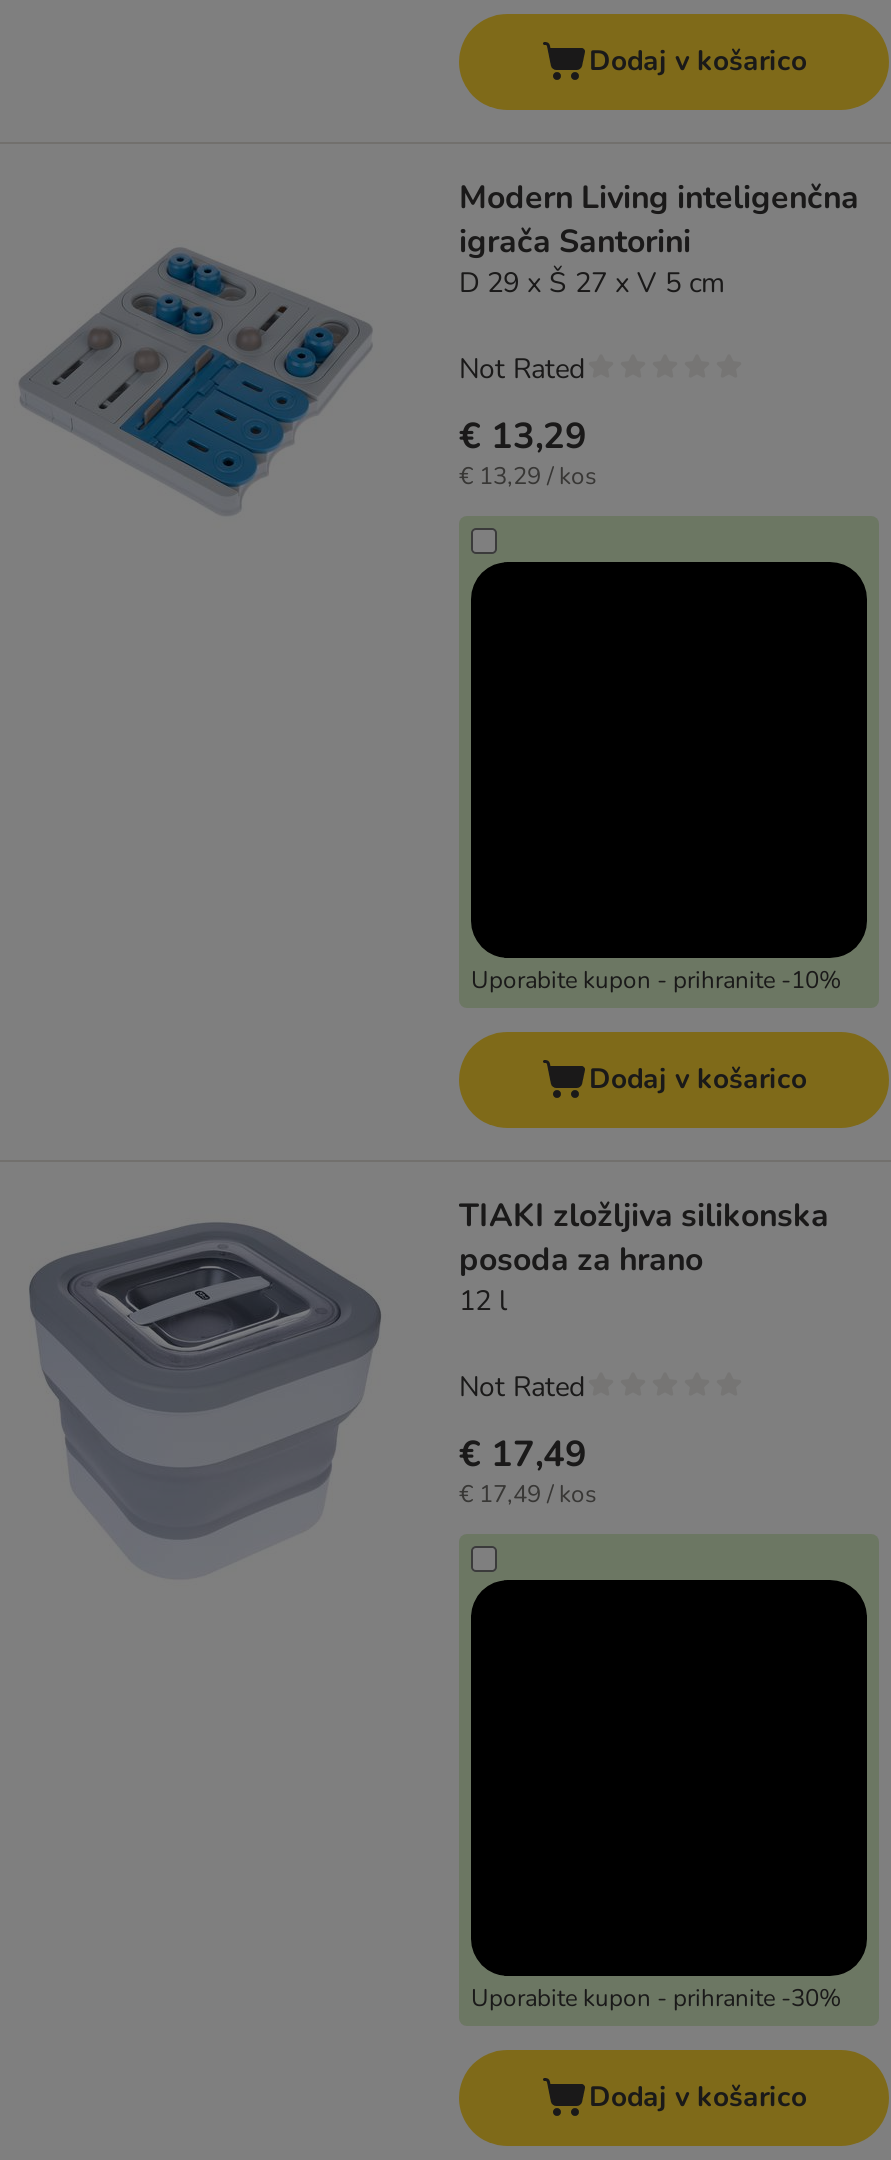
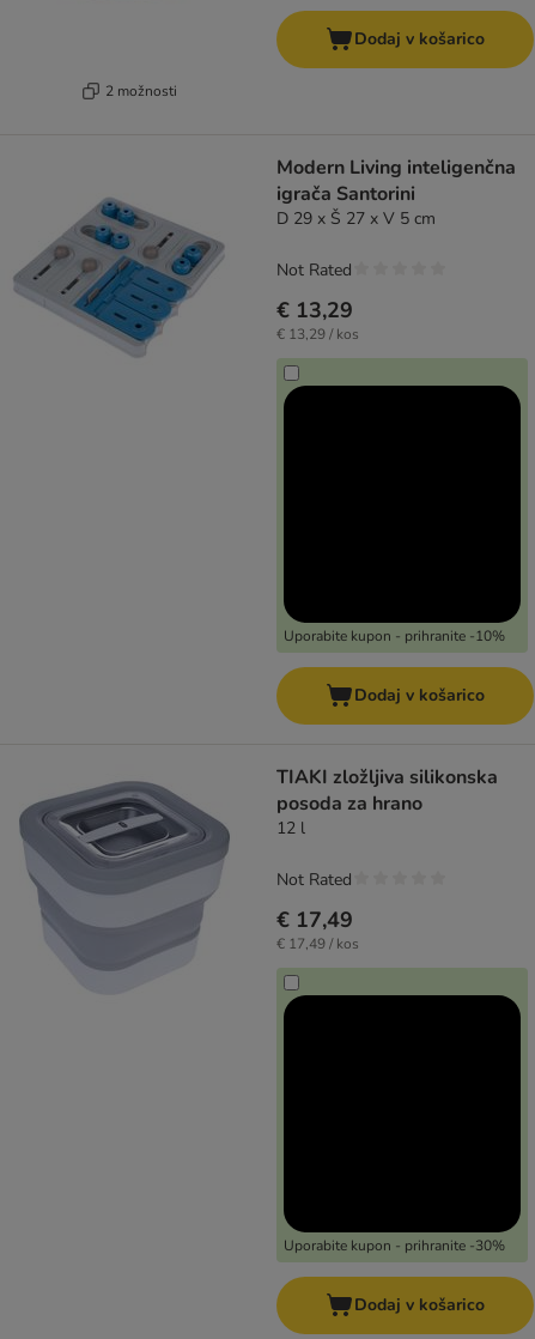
none -> [105,81,177,100] 2 možnosti

